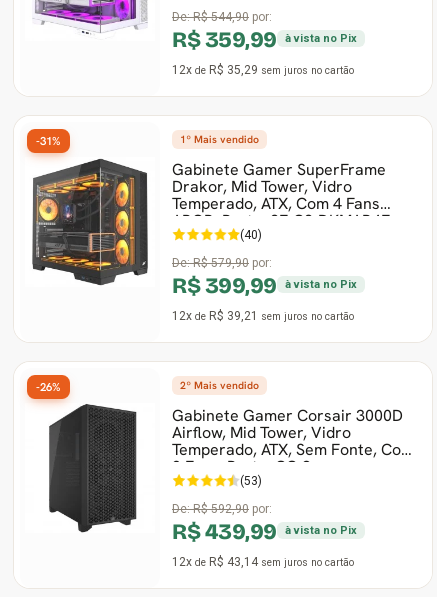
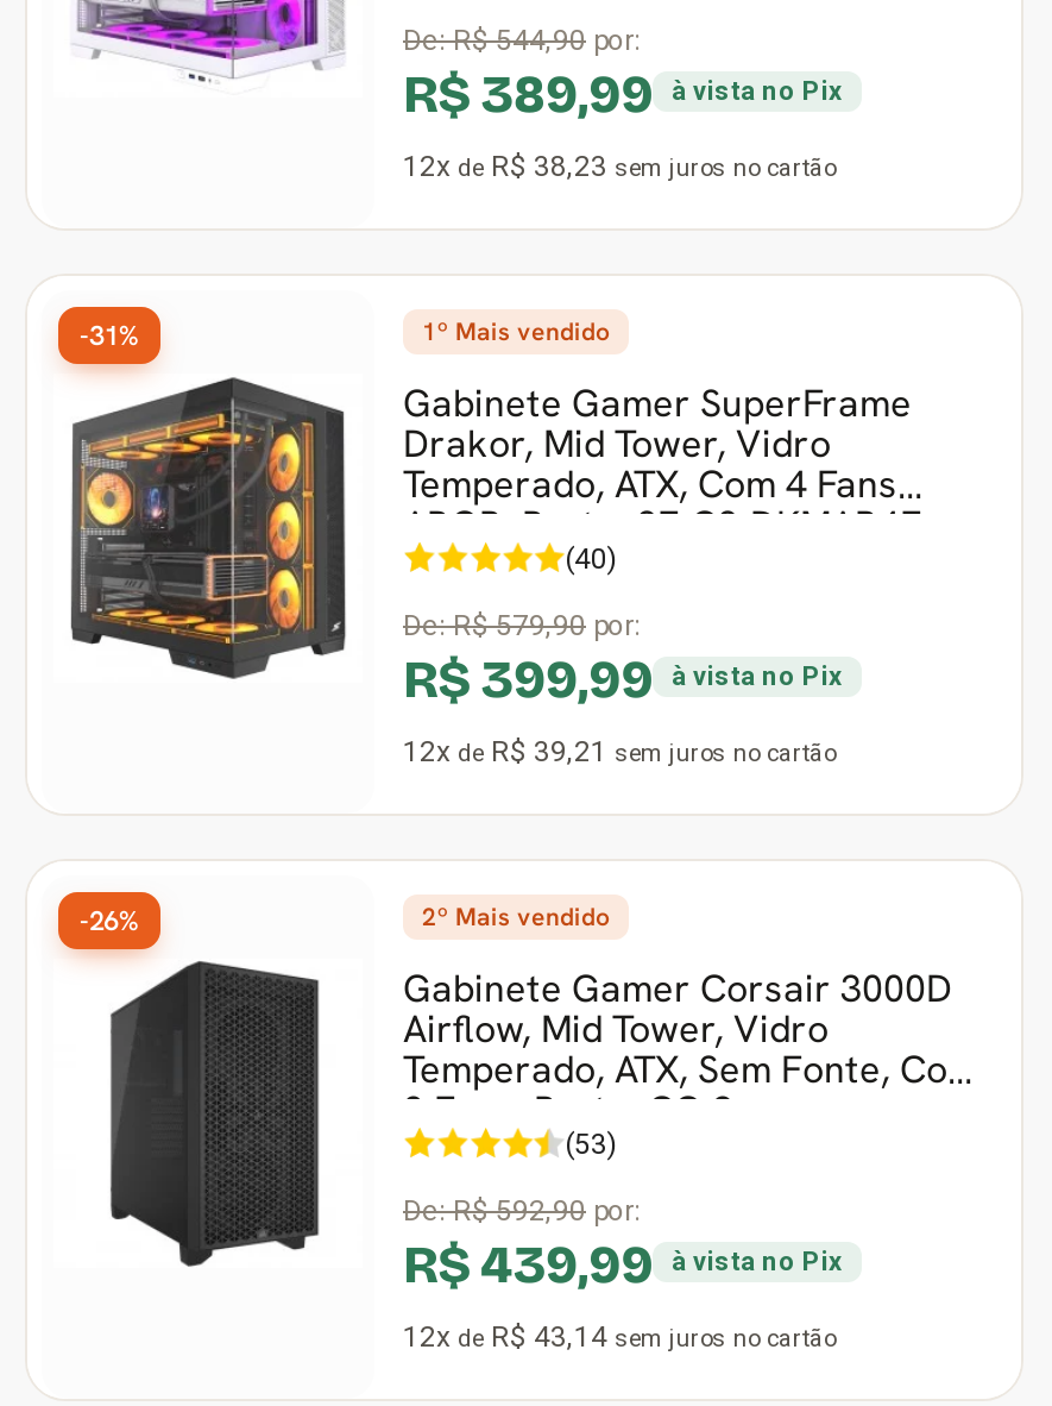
[172,27,357,53] R$ 359,99 à vista no Pix -> [403,64,843,126] R$ 389,99 à vista no Pix
[172,63,354,77] 12x de R$ 35,29 sem juros no cartão -> [403,150,836,183] 12x de R$ 38,23 sem juros no cartão

